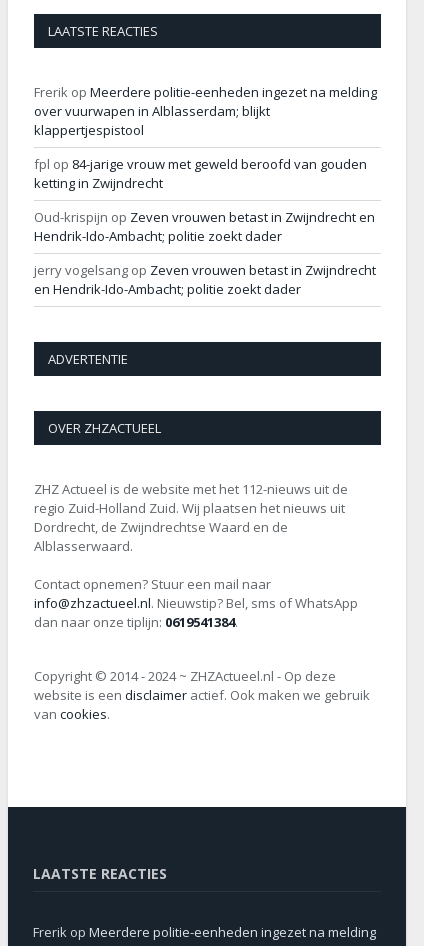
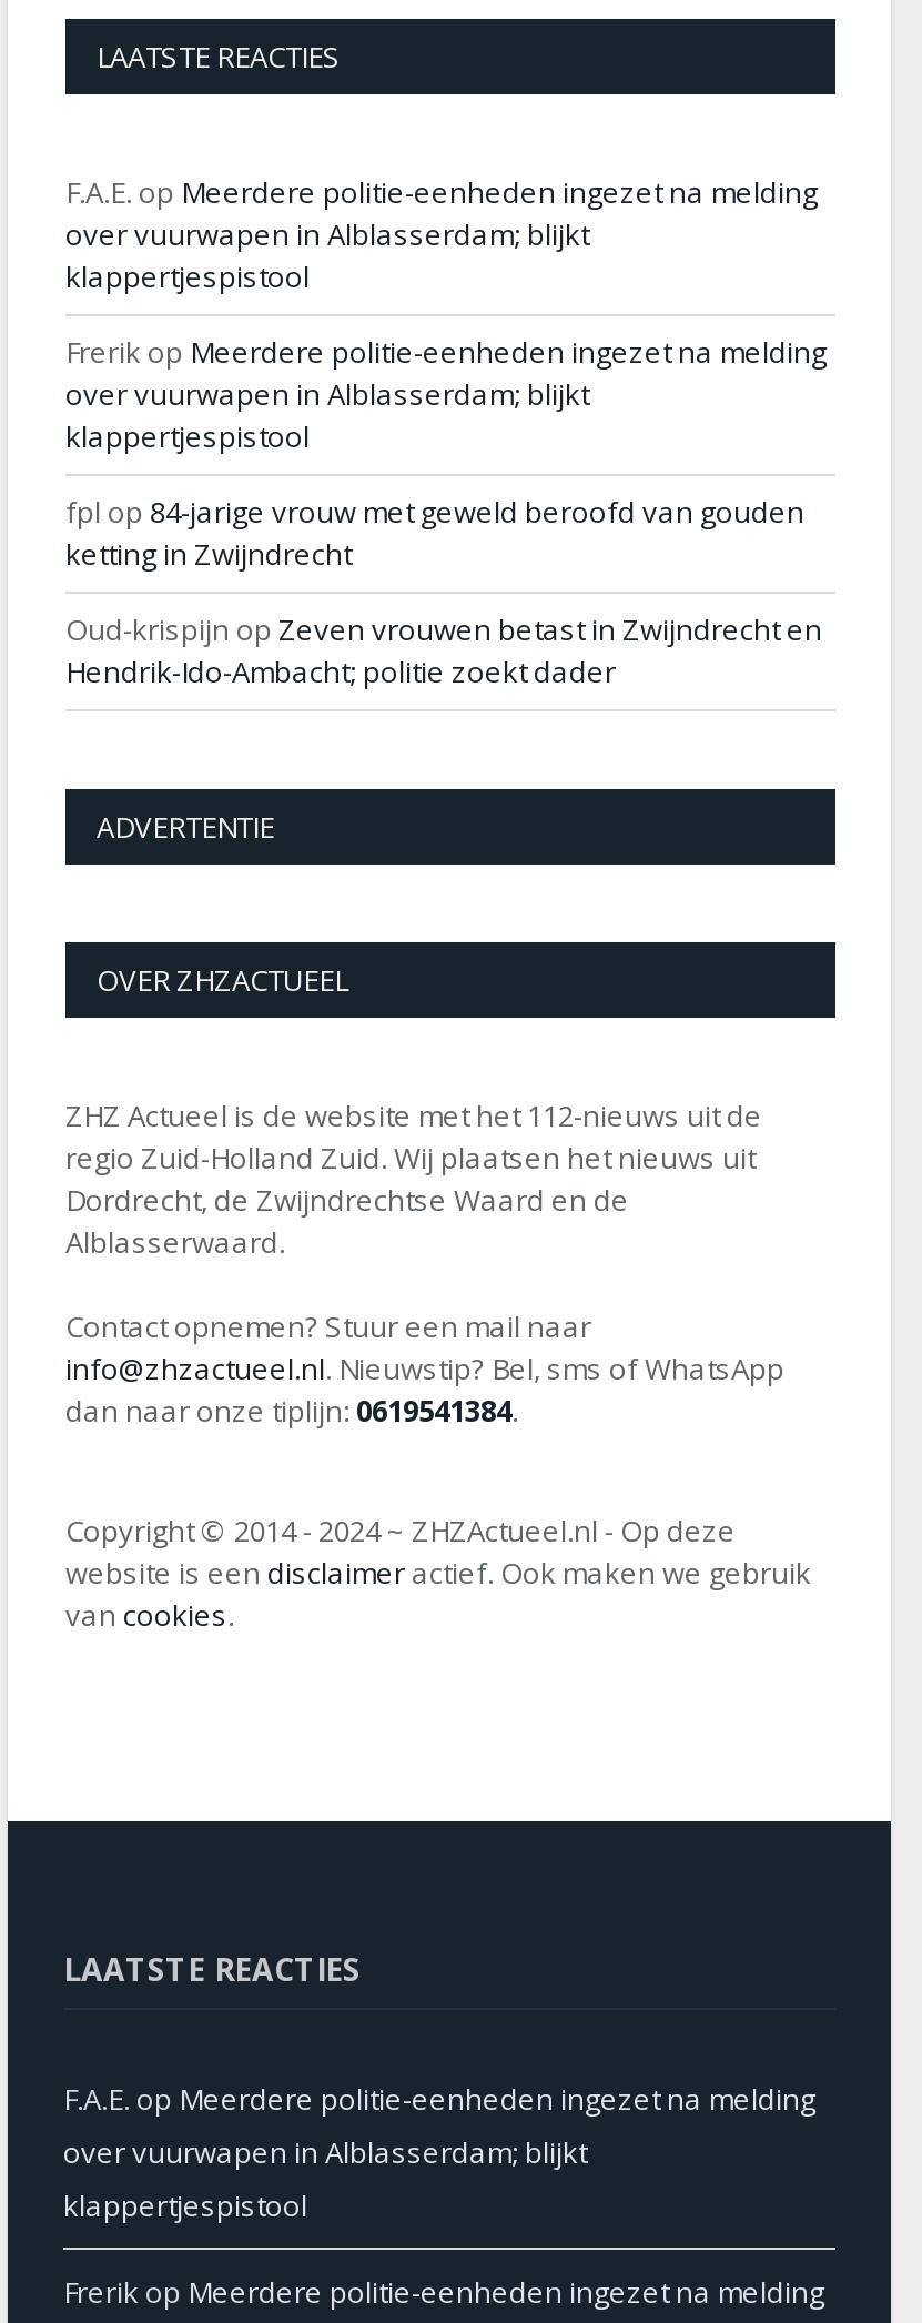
none -> [65,173,818,297] F.A.E. op Meerdere politie-eenheden ingezet na melding | over vuurwapen in Alblasserdam; blijkt | klappertjespistool
[34,261,376,298] jerry vogelsang op Zeven vrouwen betast in Zwijndrecht | en Hendrik-Ido-Ambacht; politie zoekt dader -> none
none -> [63,2079,815,2226] F.A.E. op Meerdere politie-eenheden ingezet na melding | over vuurwapen in Alblasserdam; blijkt | klappertjespistool

